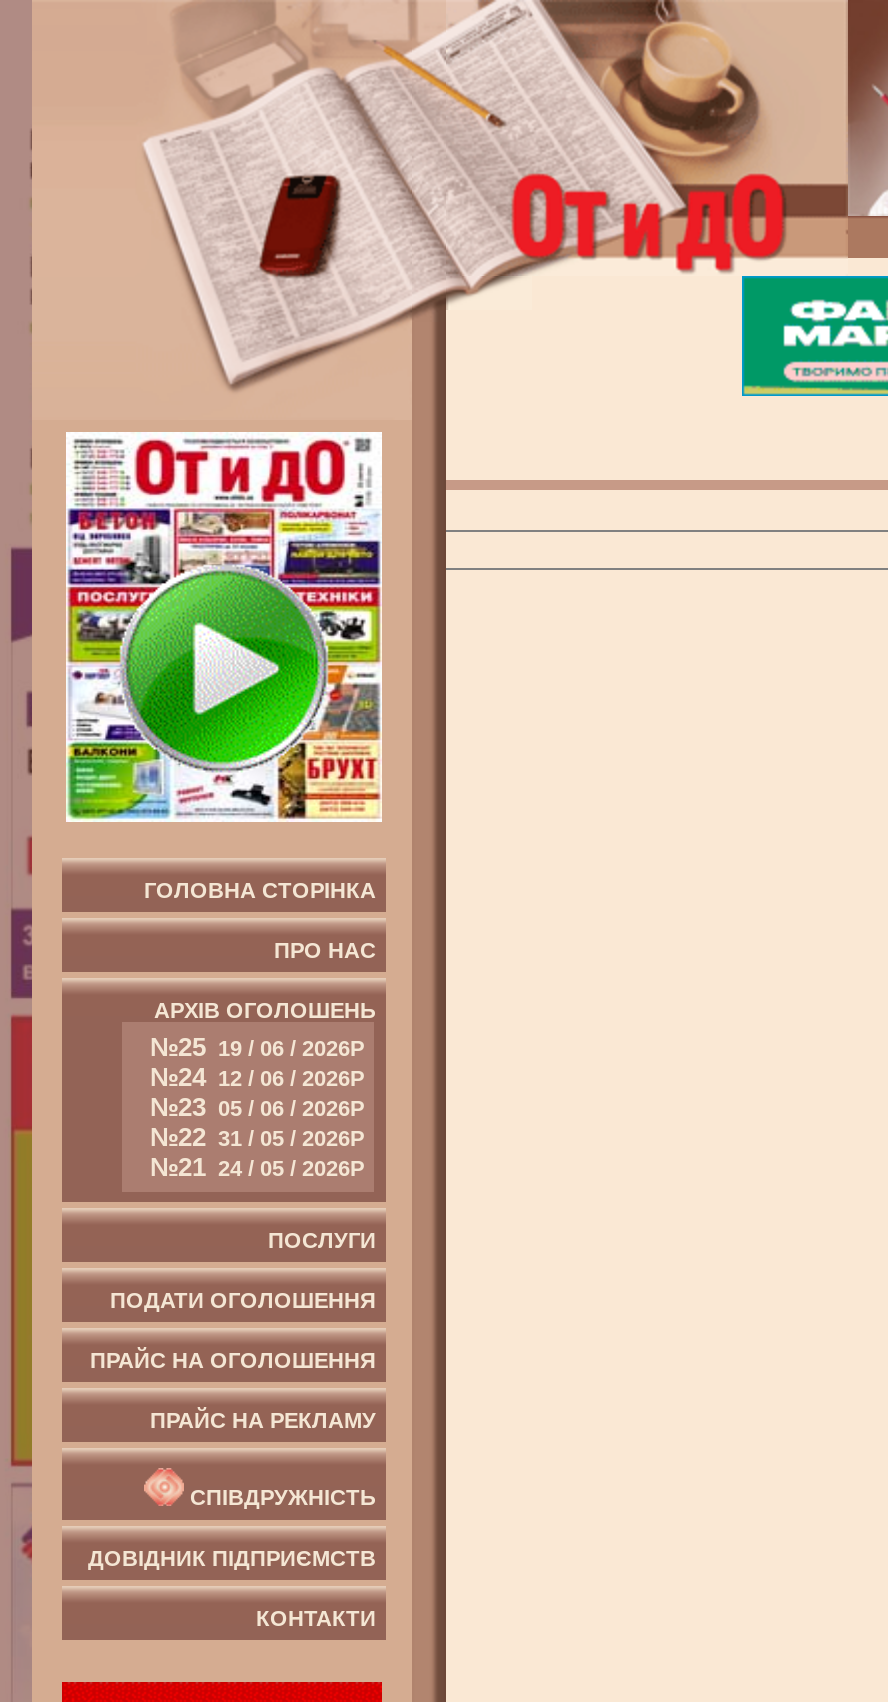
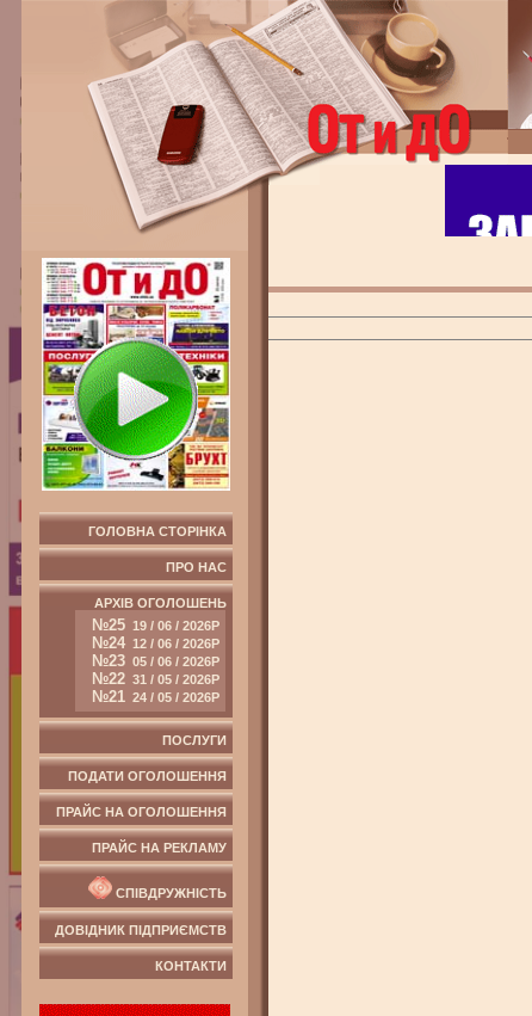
[740,274,882,398] [image] -> [444,164,528,238] [image]

